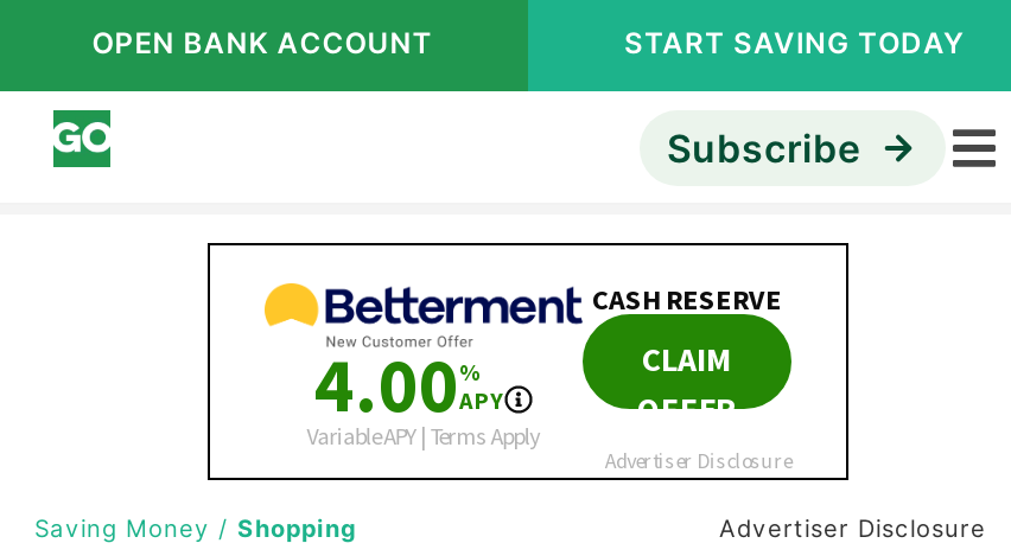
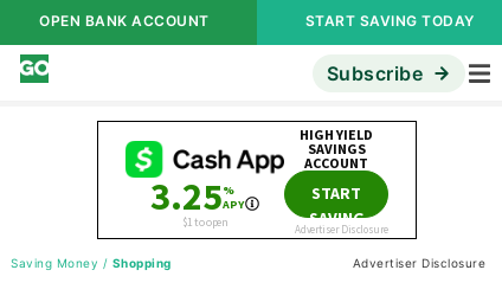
[262,262,794,445] [image] -> [124,129,390,226] [image]

